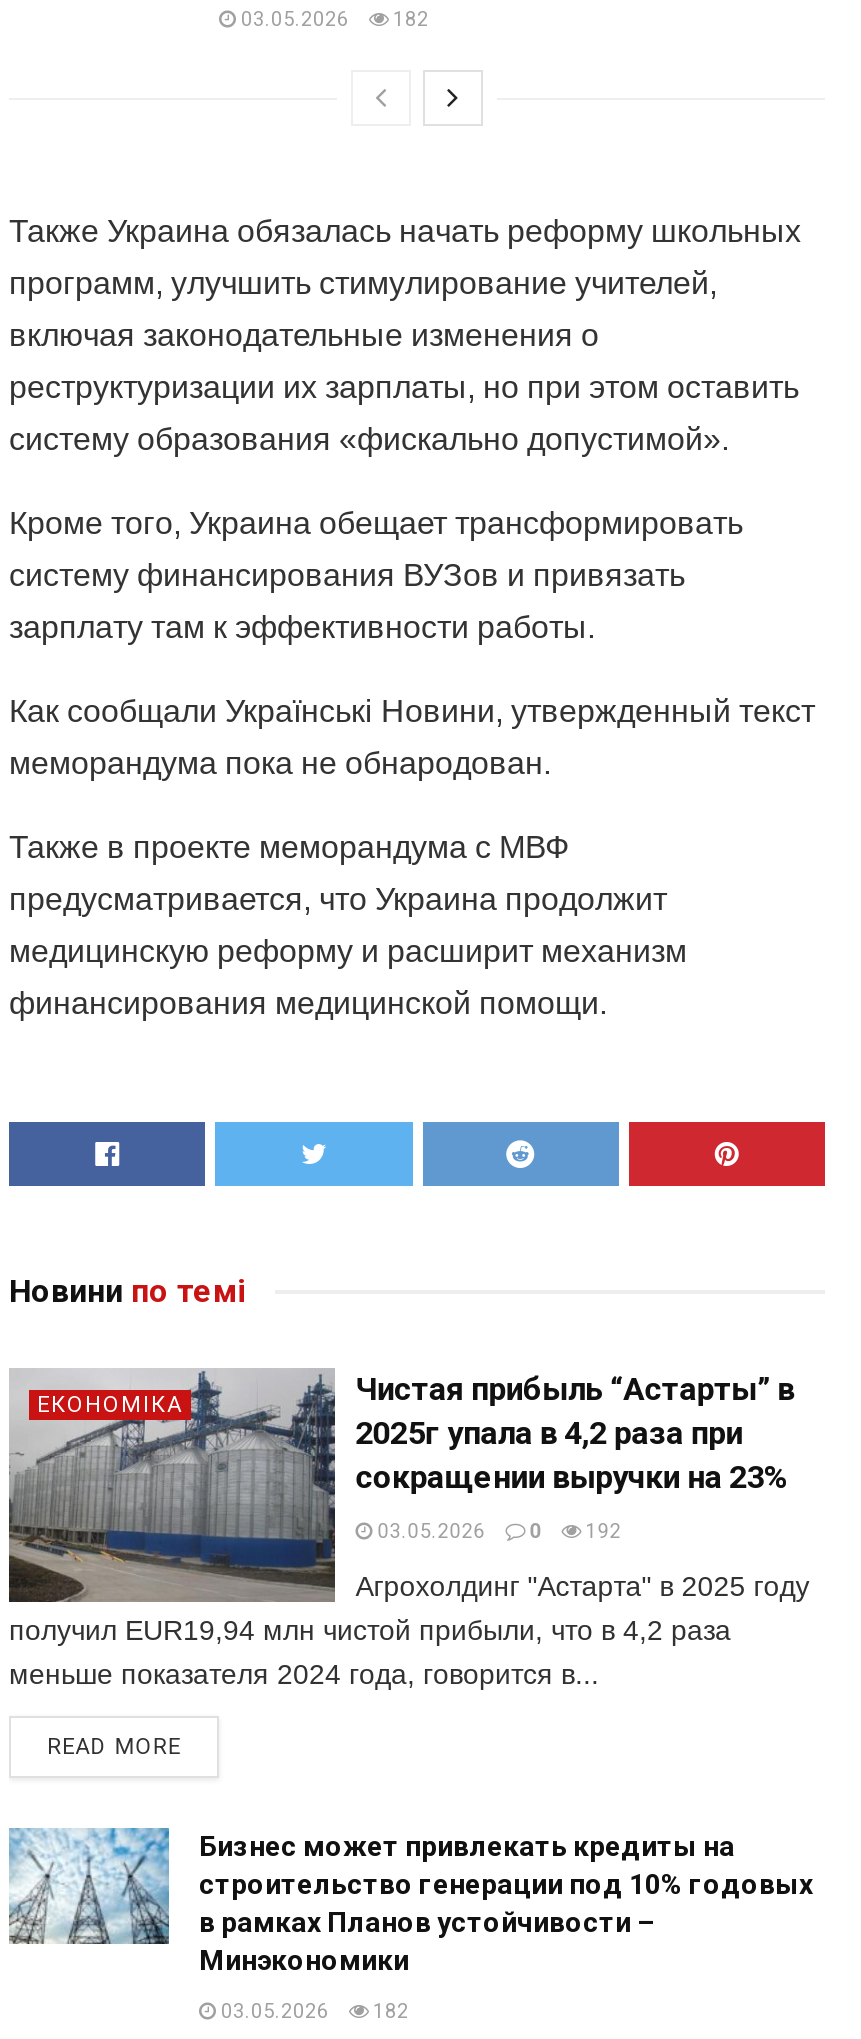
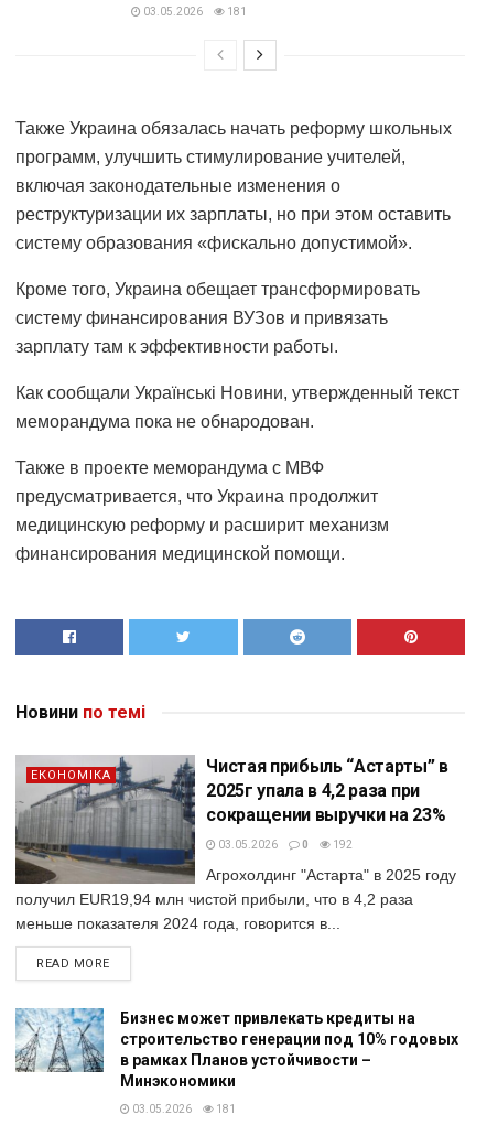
[237,9,429,31] 03.05.2026 182 -> [141,6,247,18] 03.05.2026 181
[217,2001,409,2023] 03.05.2026 182 -> [130,1103,236,1115] 03.05.2026 181

